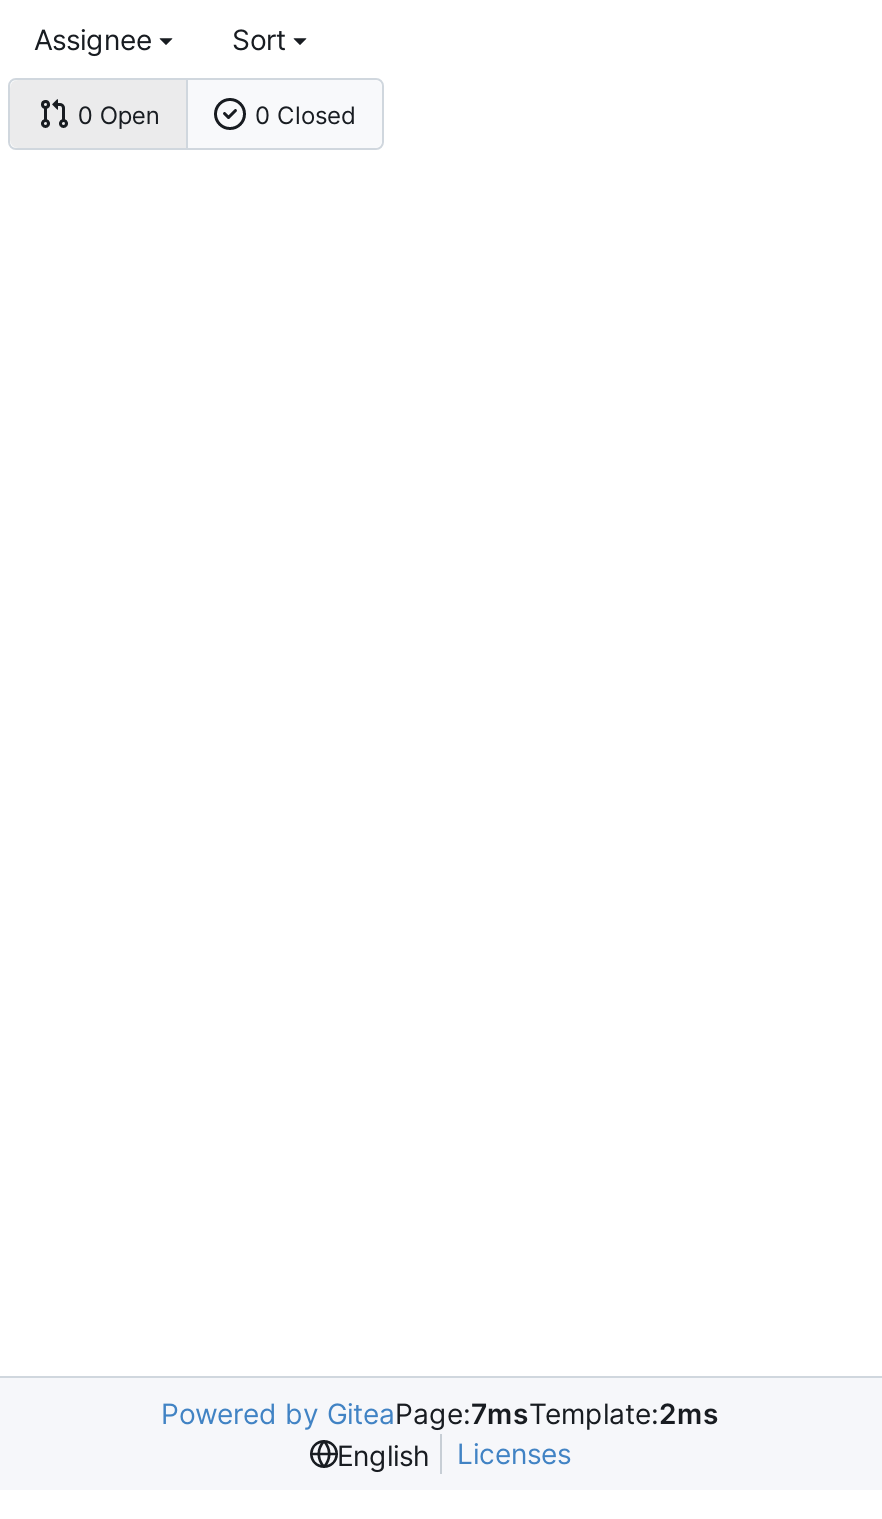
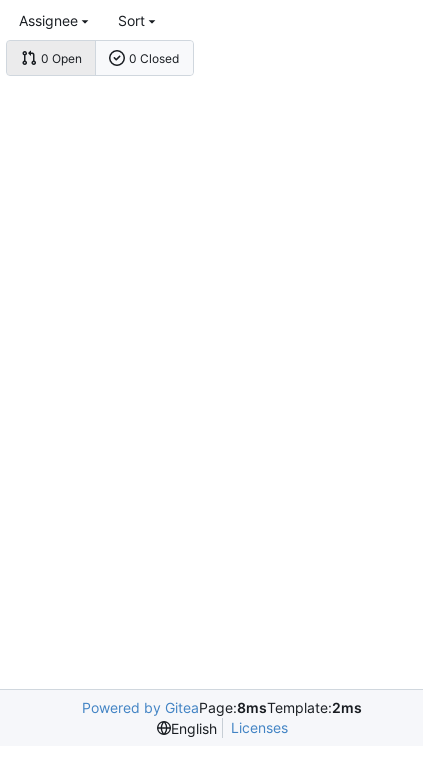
[161,1396,719,1430] Powered by GiteaPage:7msTemplate:2ms -> [82,699,362,716] Powered by GiteaPage:8msTemplate:2ms

